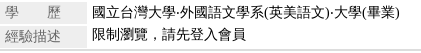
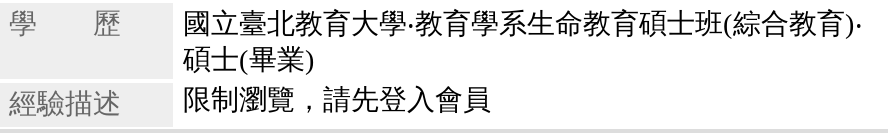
[92,5,400,20] 國立台灣大學‧外國語文學系(英美語文)‧大學(畢業) -> [183,8,863,74] 國立臺北教育大學‧教育學系生命教育碩士班(綜合教育)‧ | 碩士(畢業)

